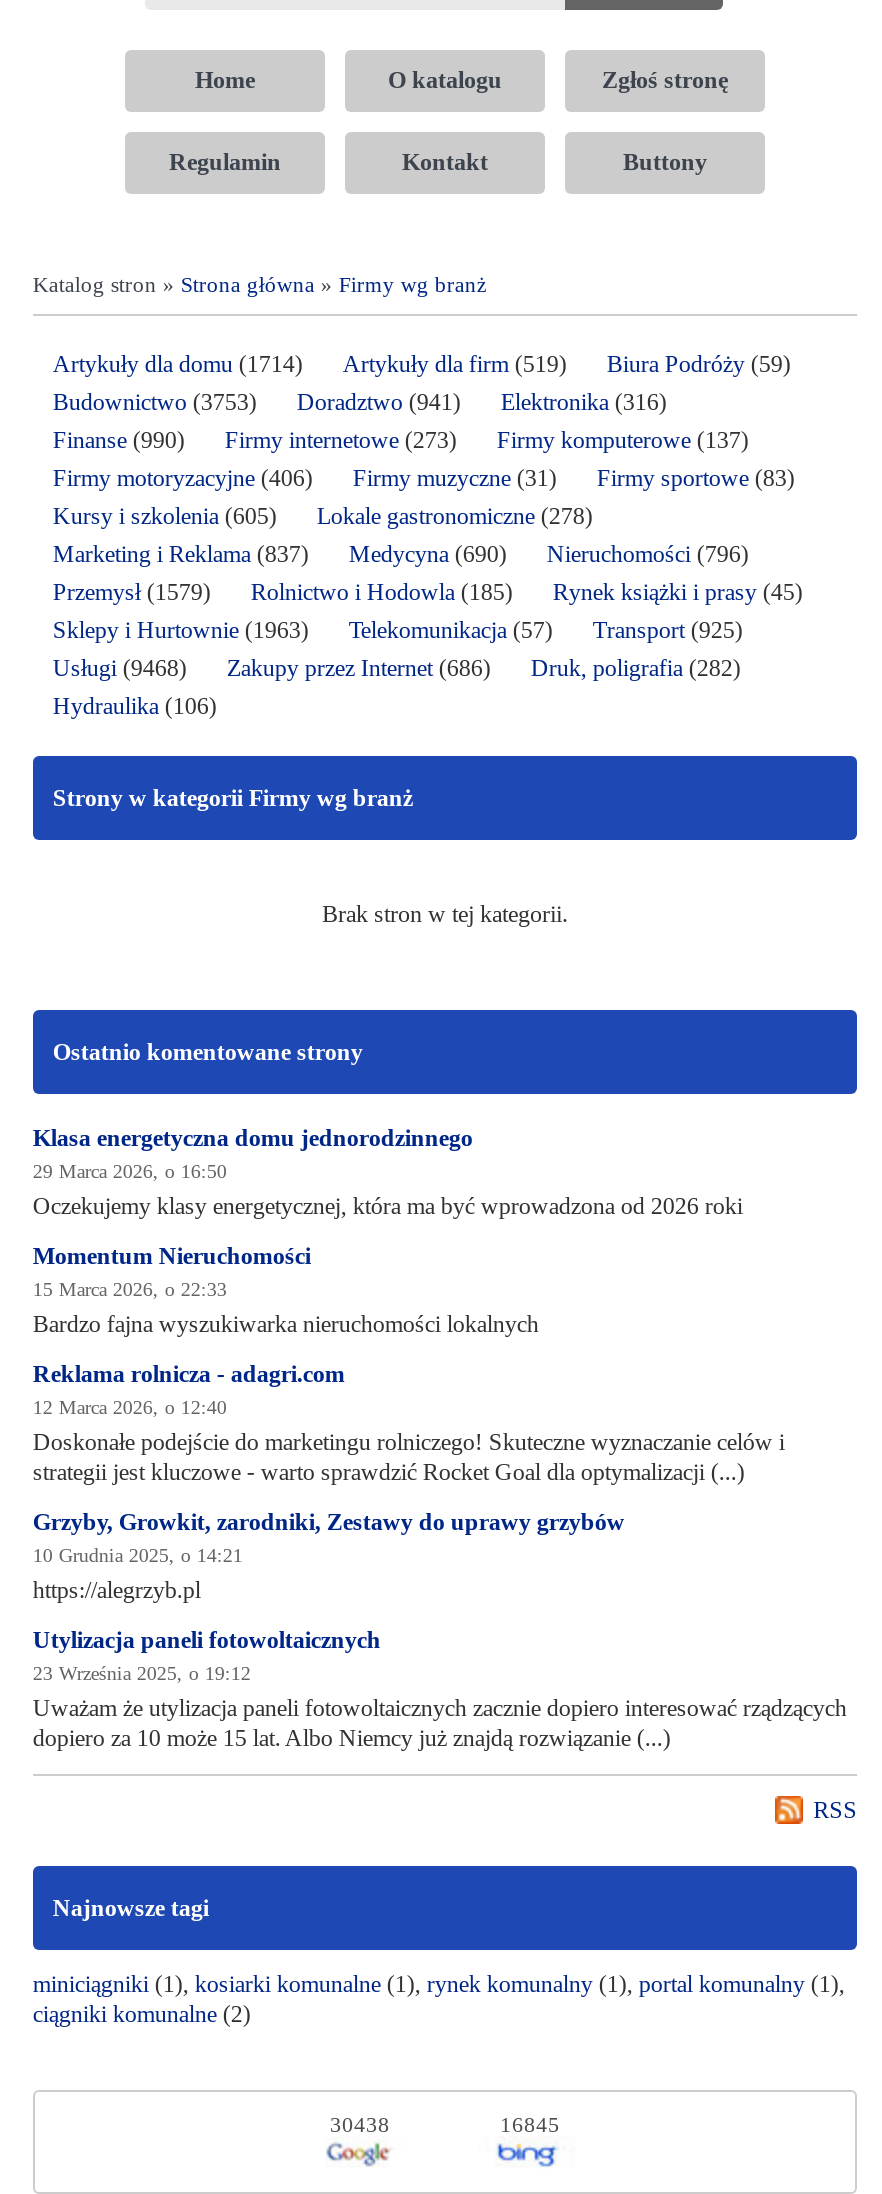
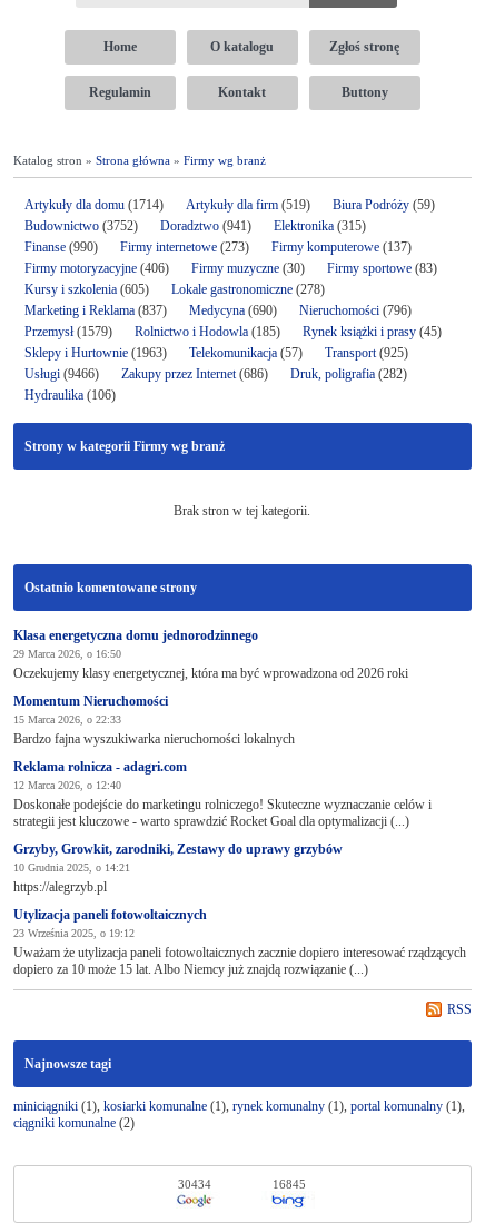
[53,388,257,416] Budownictwo (3753) -> [24,218,138,234] Budownictwo (3752)
[501,388,667,416] Elektronika (316) -> [274,218,366,234] Elektronika (315)
[353,464,557,492] Firmy muzyczne (31) -> [191,260,305,276] Firmy muzyczne (30)
[53,654,741,682] Usługi (9468) Zakupy przez Internet (686) Druk, poligrafia (282) -> [24,366,407,382] Usługi (9466) Zakupy przez Internet (686) Druk, poligrafia (282)
[330,2112,390,2136] 30438 -> [179,1177,212,1191] 30434

